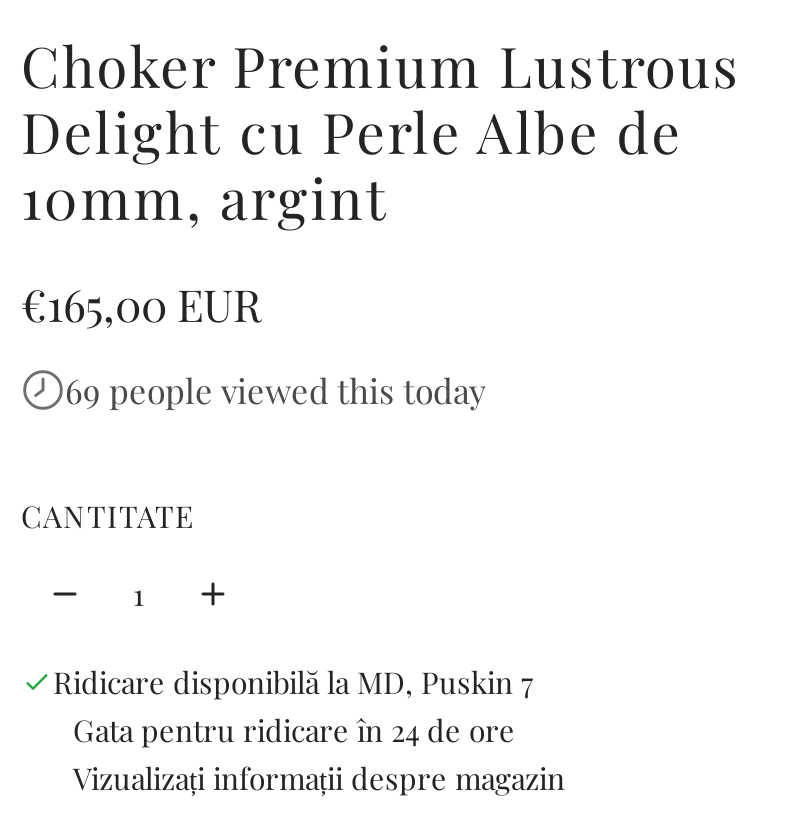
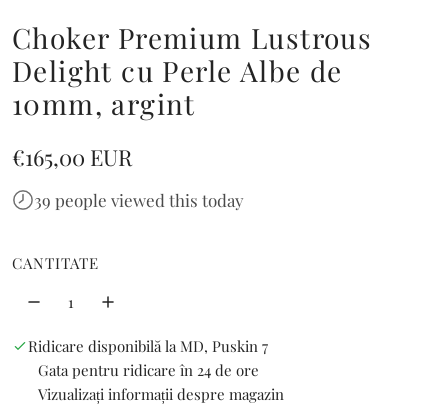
[65,368,487,412] 69 people viewed this today -> [34,189,244,211] 39 people viewed this today

